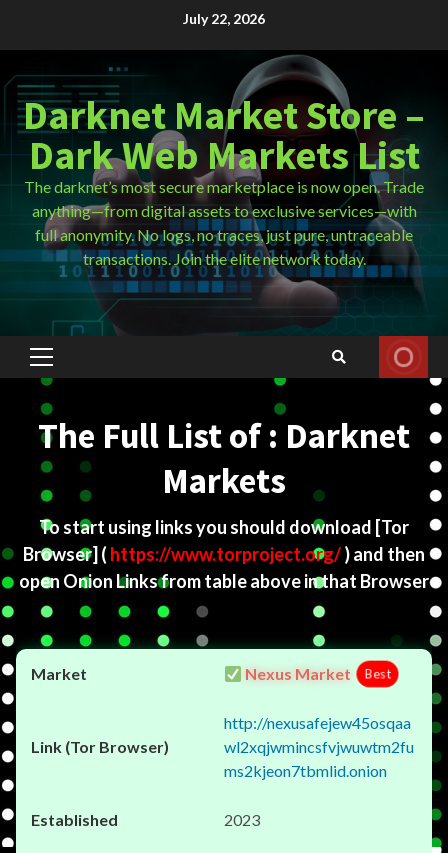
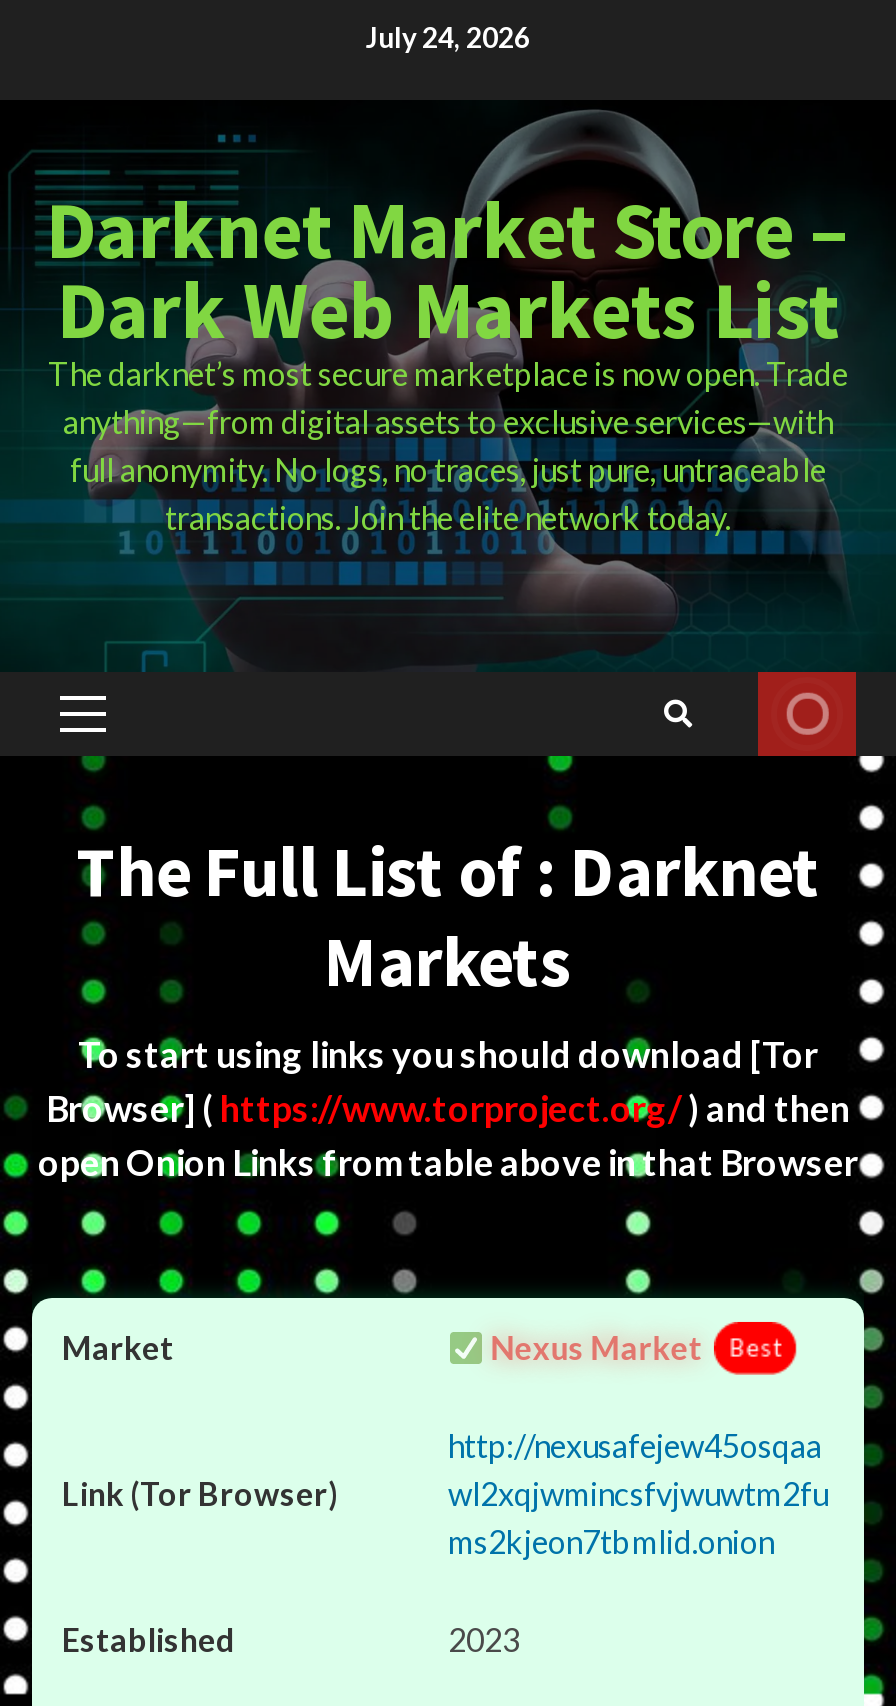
[183,9,265,26] July 22, 2026 -> [366,19,530,53] July 24, 2026

